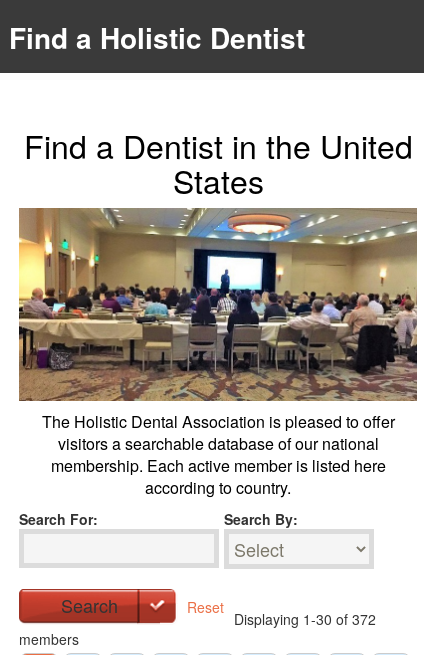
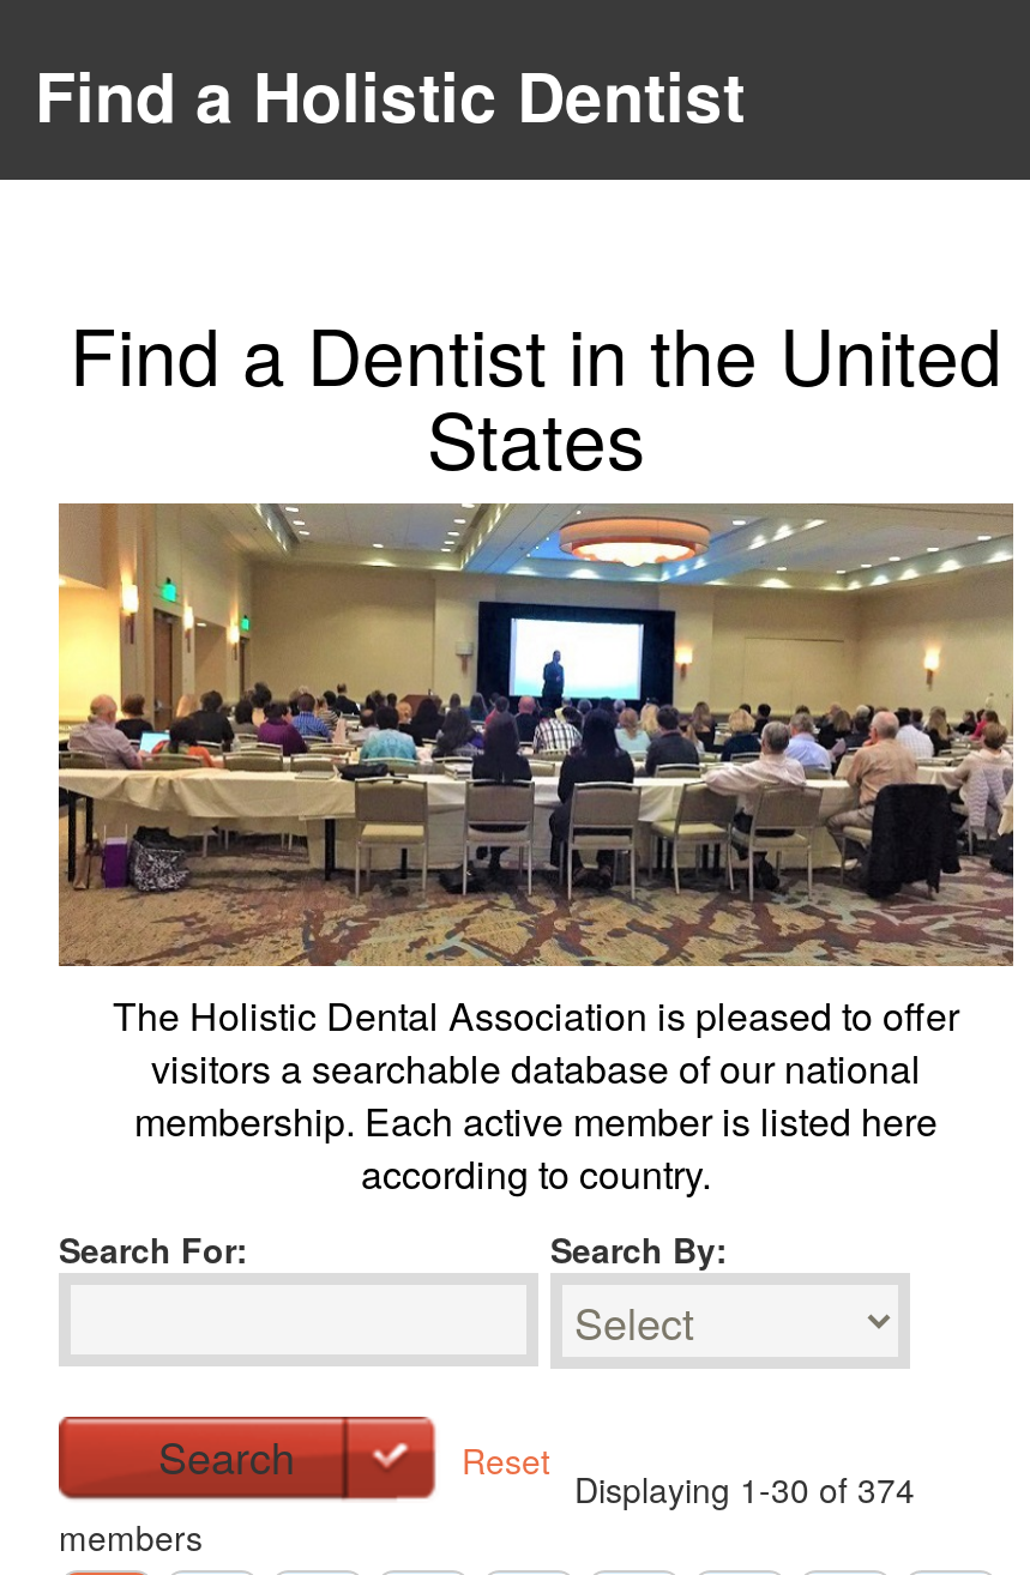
[234,608,376,628] Displaying 1-30 of 372 -> [574,1464,915,1511] Displaying 1-30 of 374

